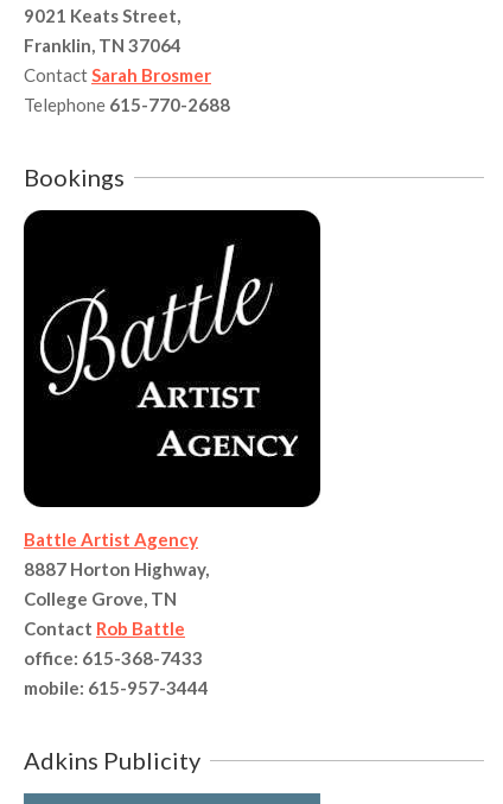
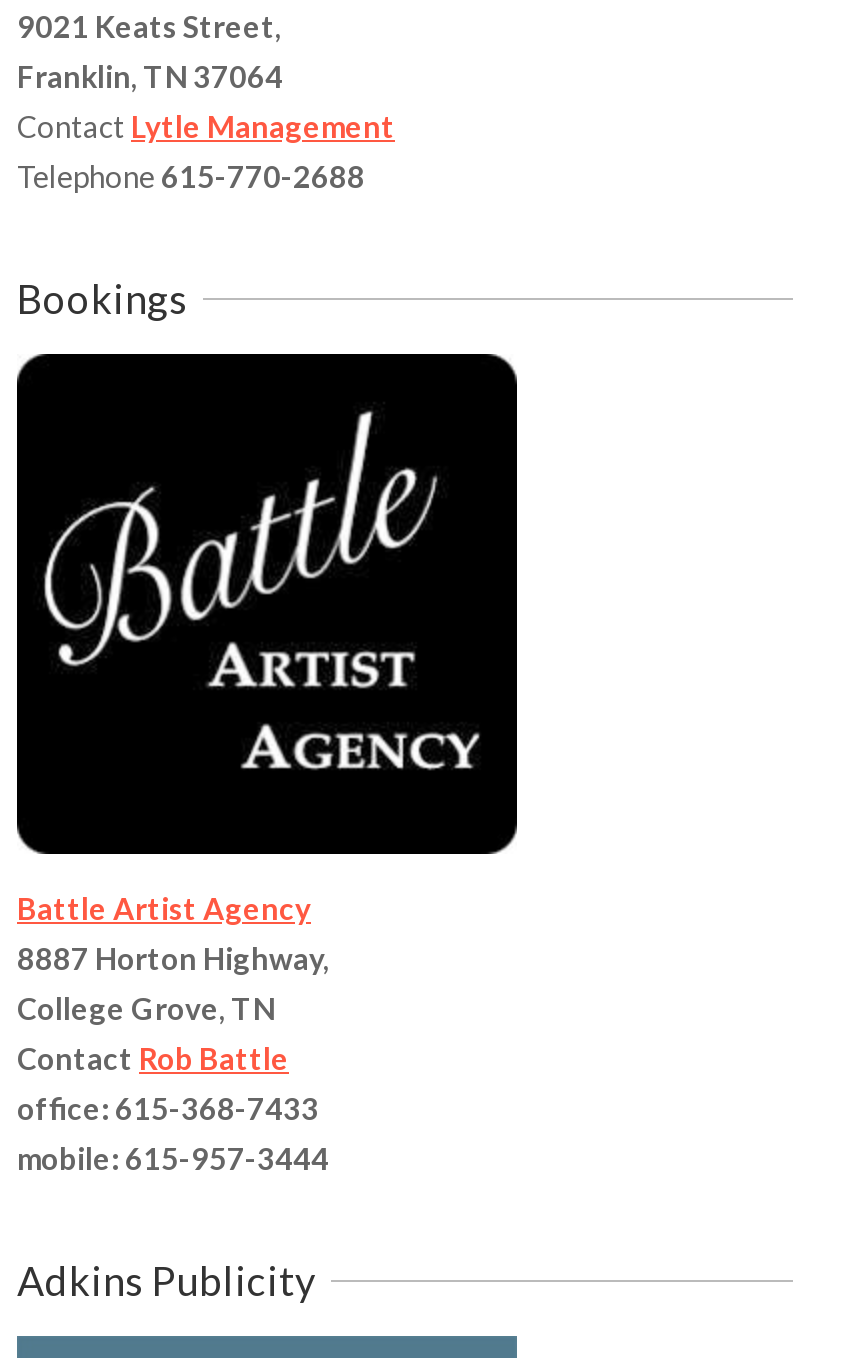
[24,64,211,86] Contact Sarah Brosmer -> [17,108,395,144] Contact Lytle Management

